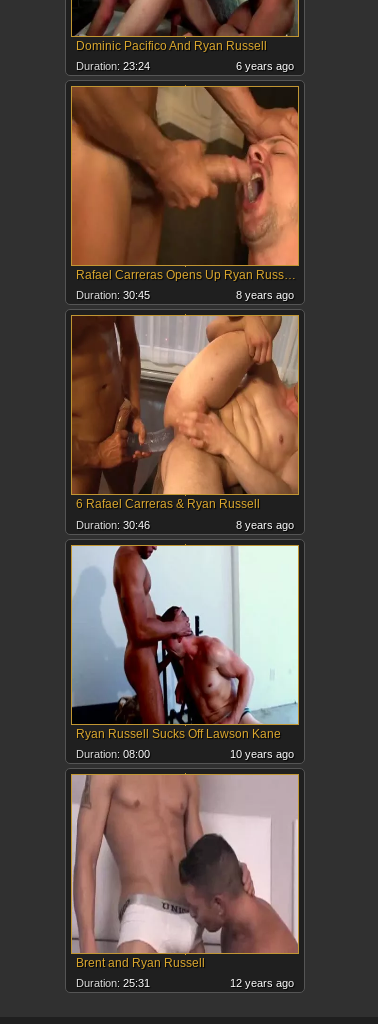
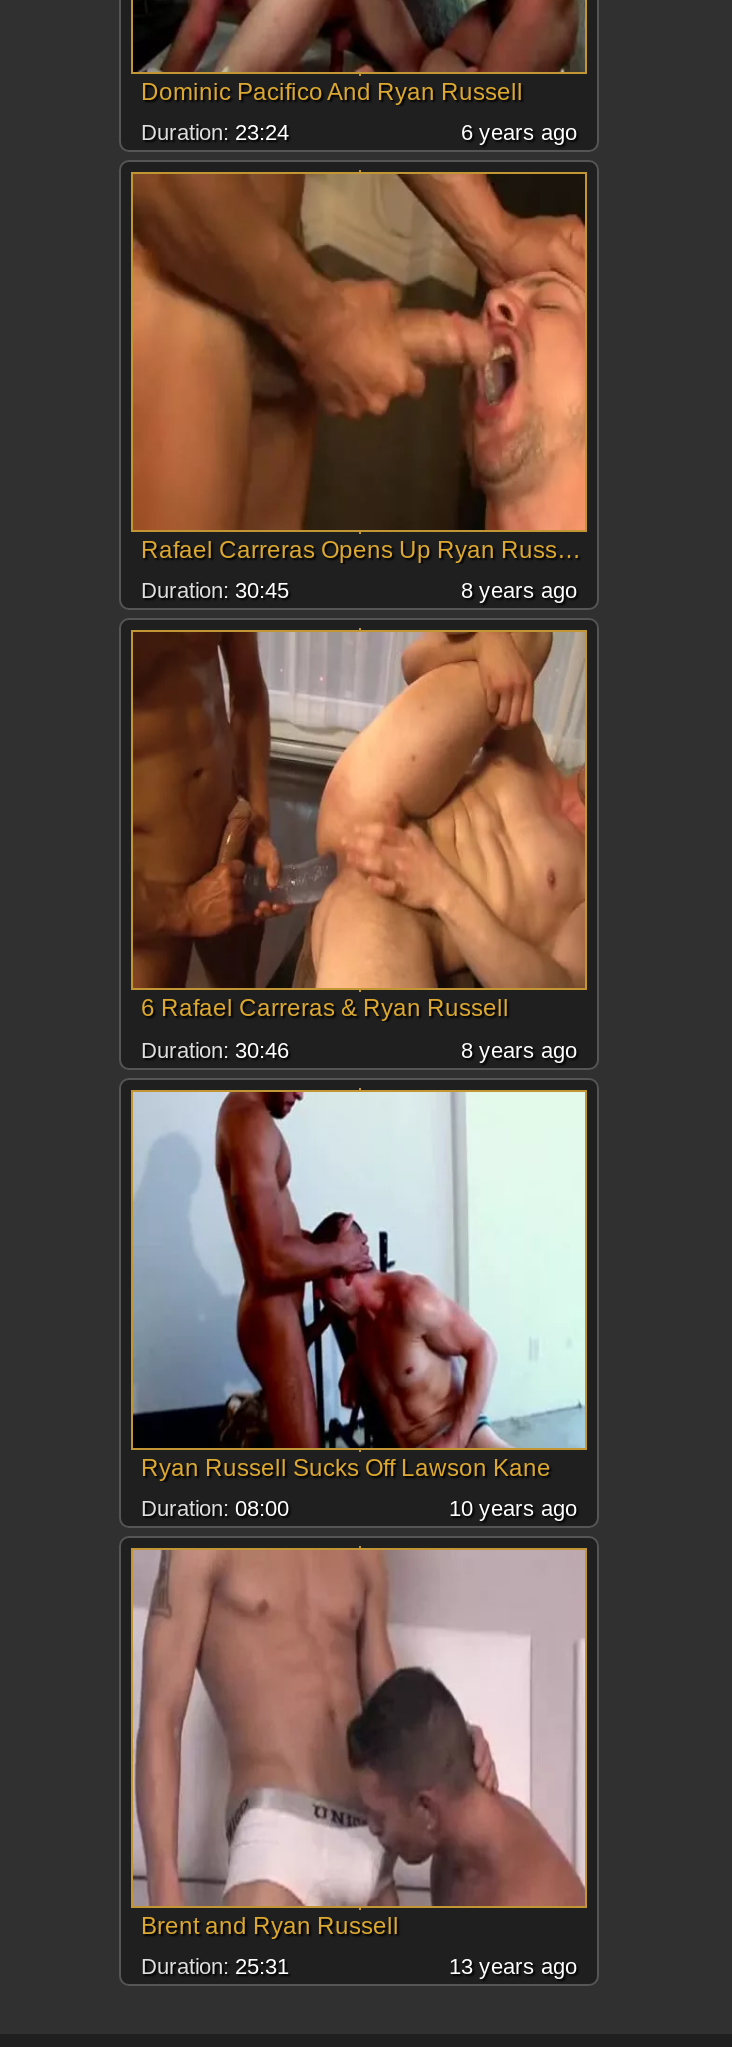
[230,977,294,989] 12 years ago -> [449,1955,577,1979] 13 years ago

